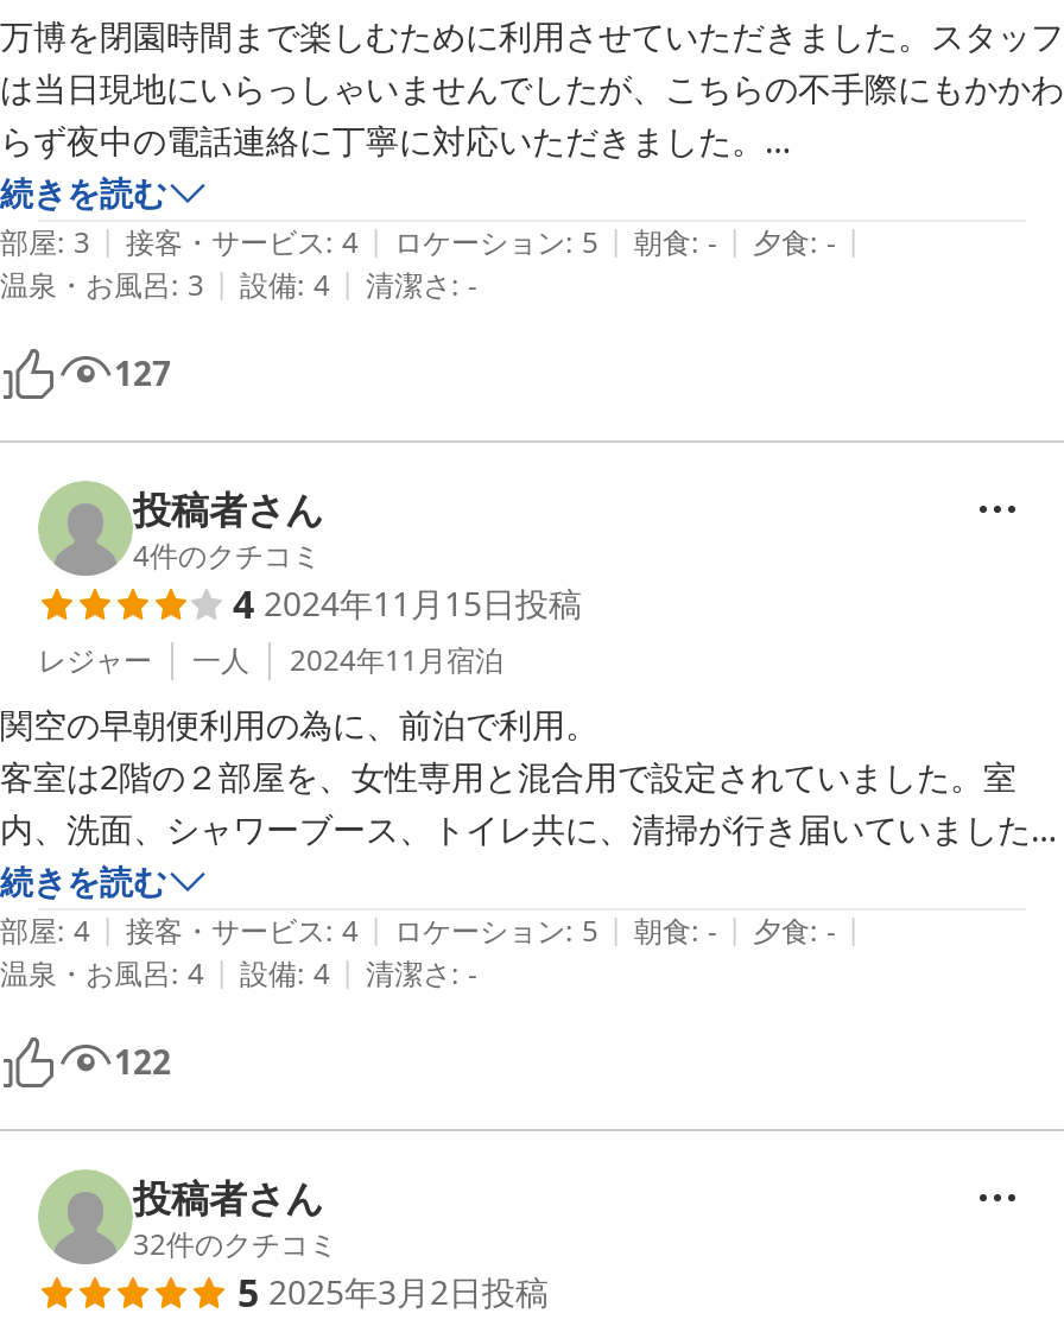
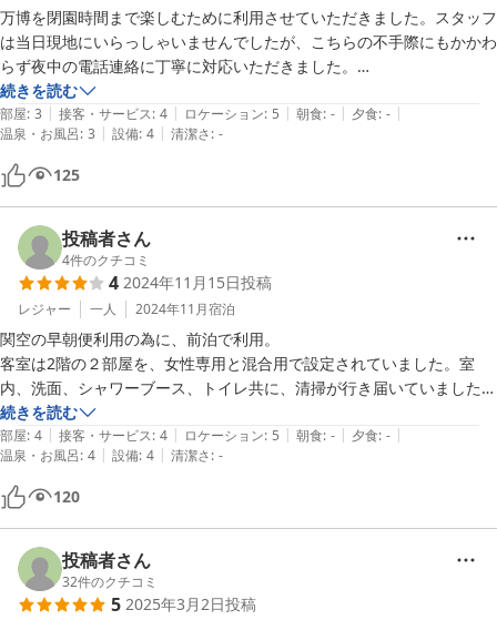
[114,350,171,395] 127 -> [53,164,80,185] 125
[114,1039,171,1084] 122 -> [53,486,80,507] 120

